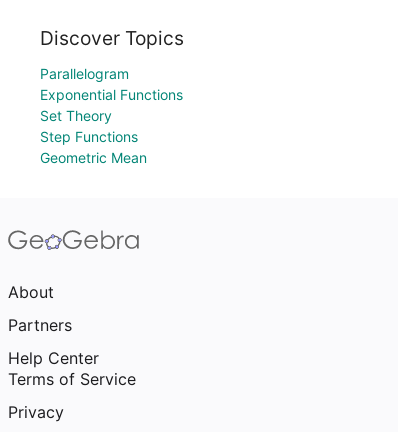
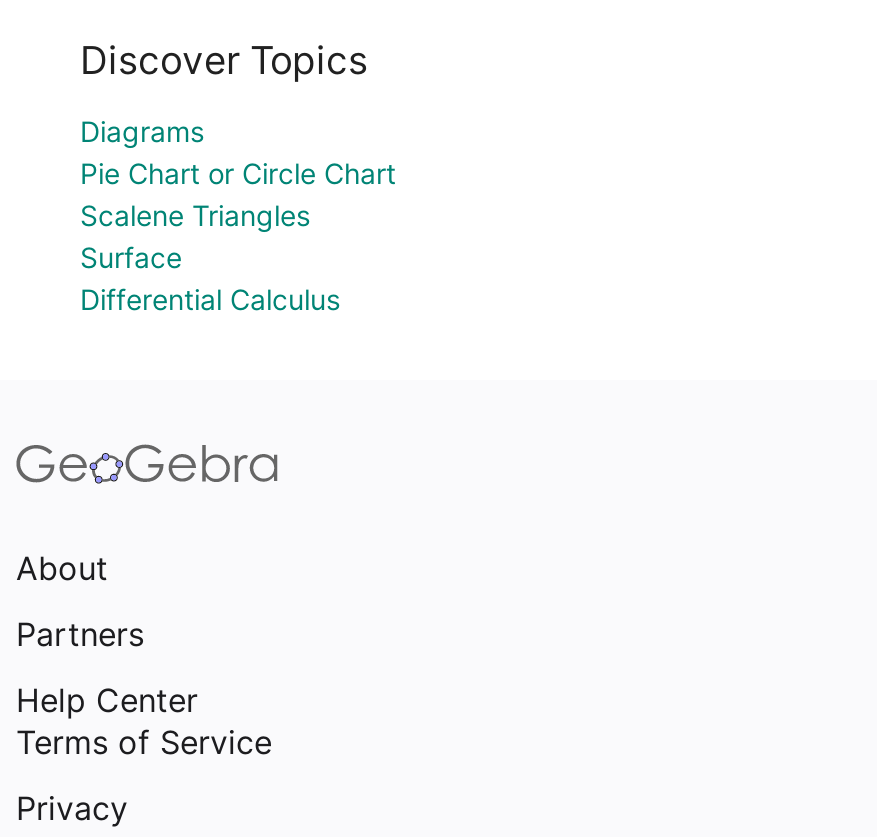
[40,65,183,166] Parallelogram | Exponential Functions | Set Theory | Step Functions | Geometric Mean -> [80,114,396,316] Diagrams | Pie Chart or Circle Chart | Scalene Triangles | Surface | Differential Calculus

